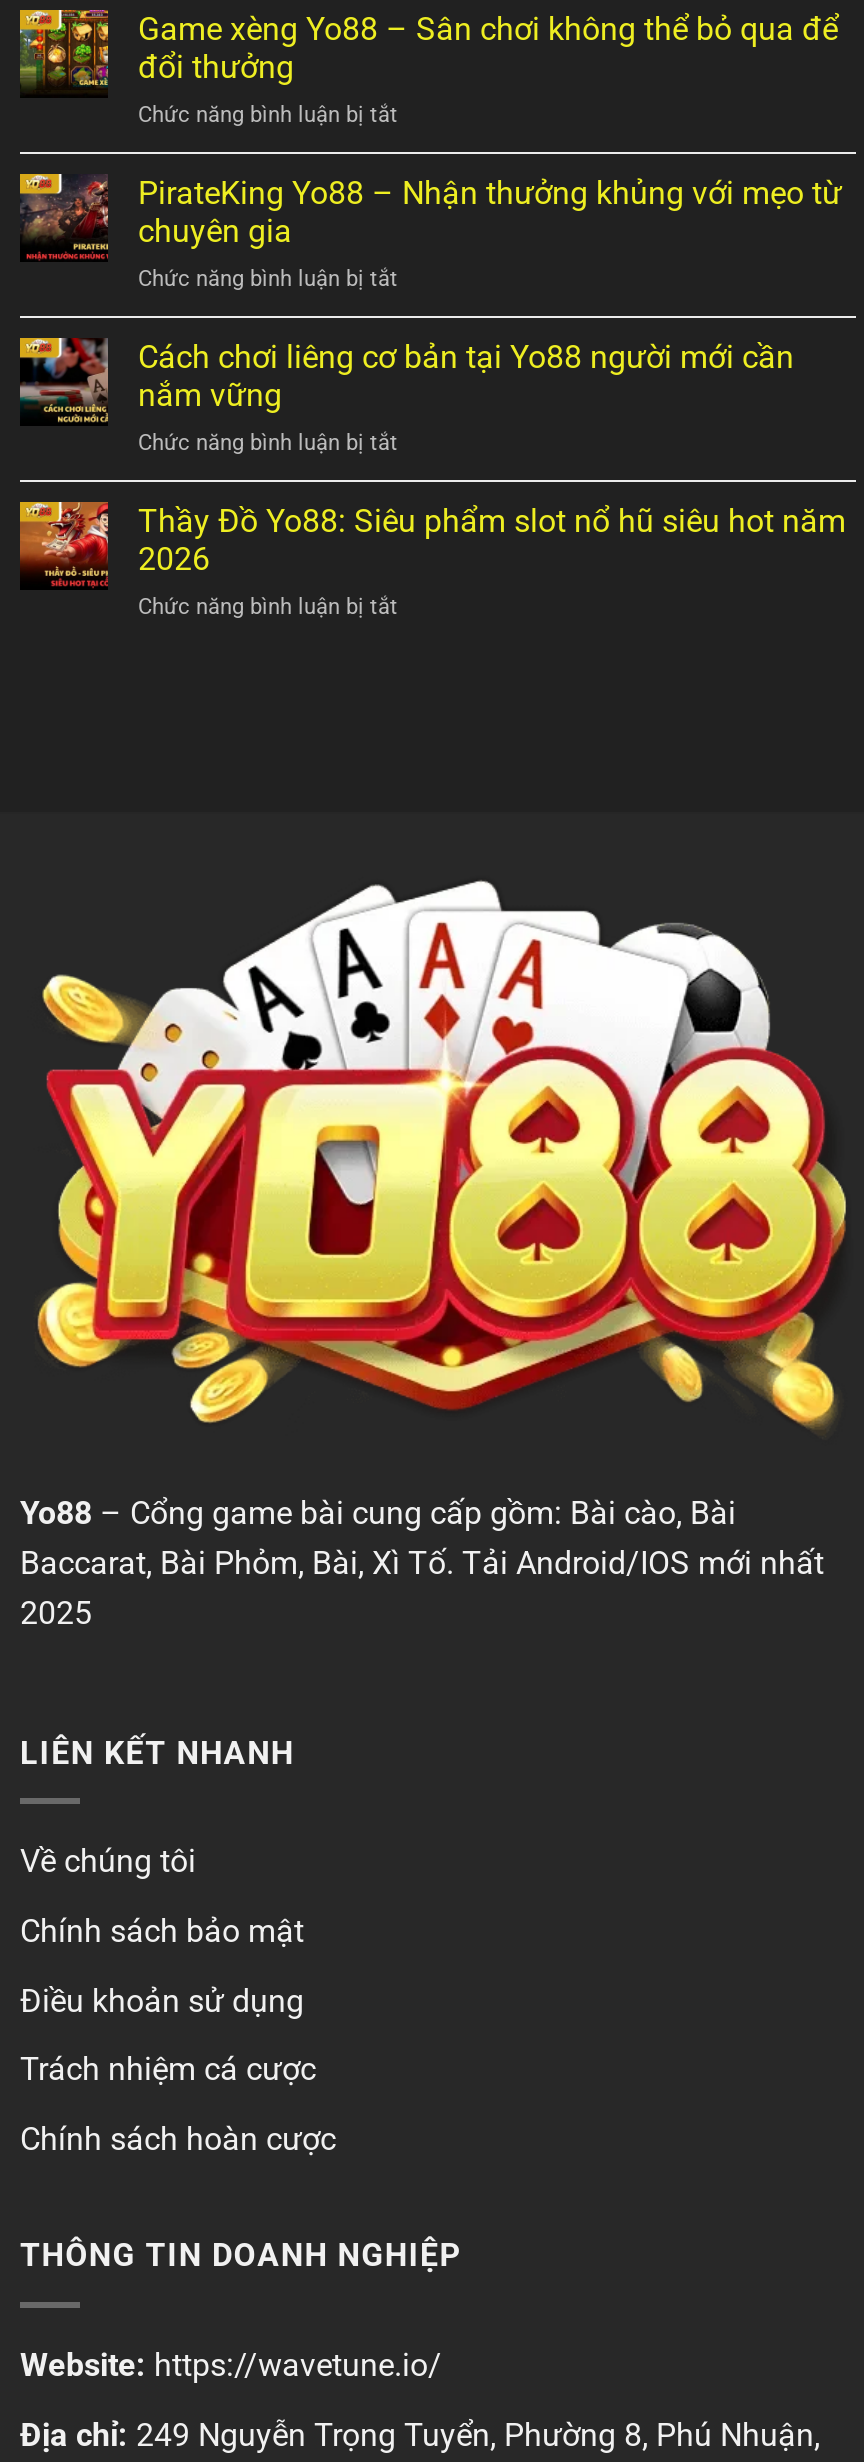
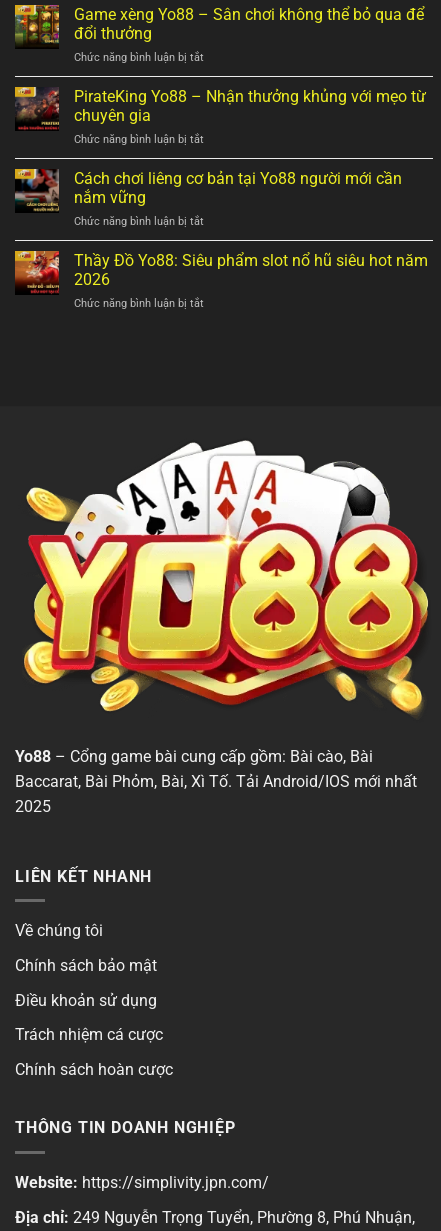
[20,2346,442,2384] Website: https://wavetune.io/ -> [15,1173,269,1192] Website: https://simplivity.jpn.com/

